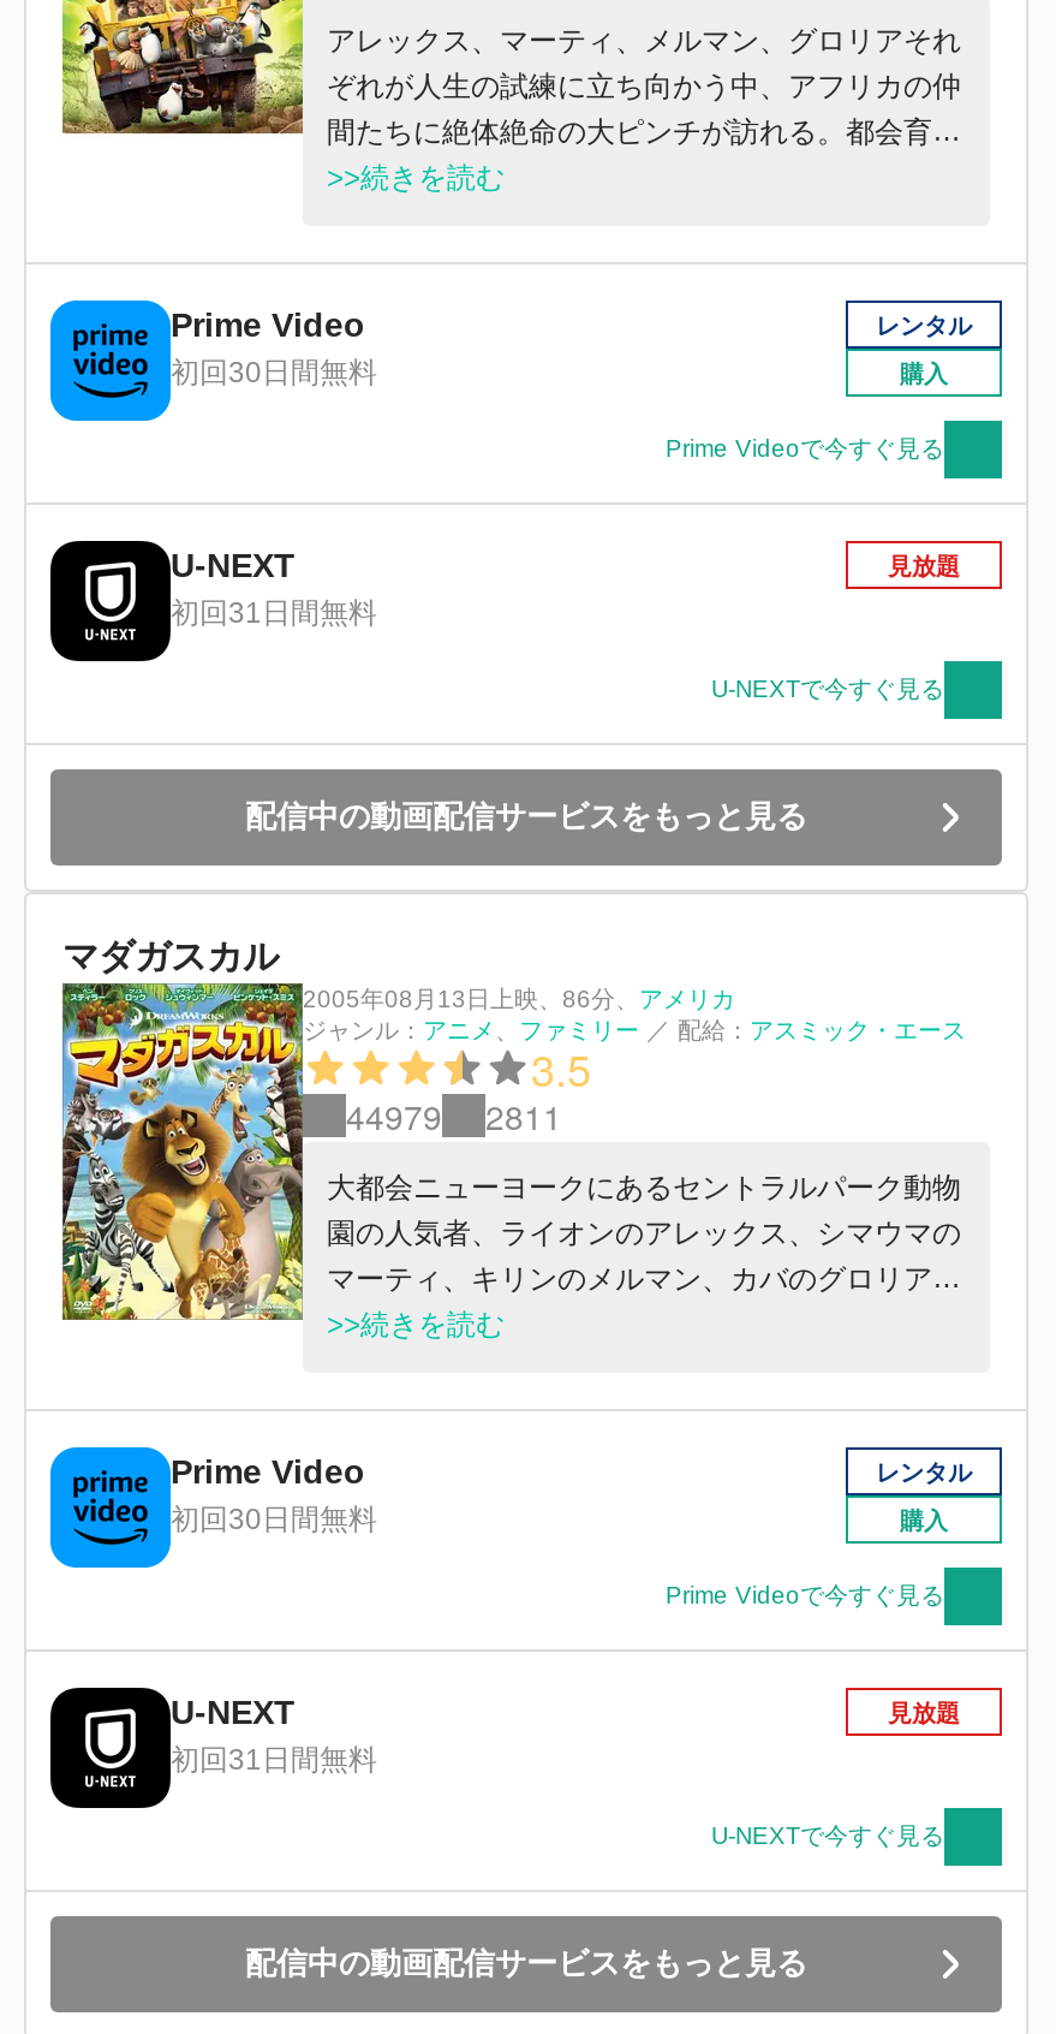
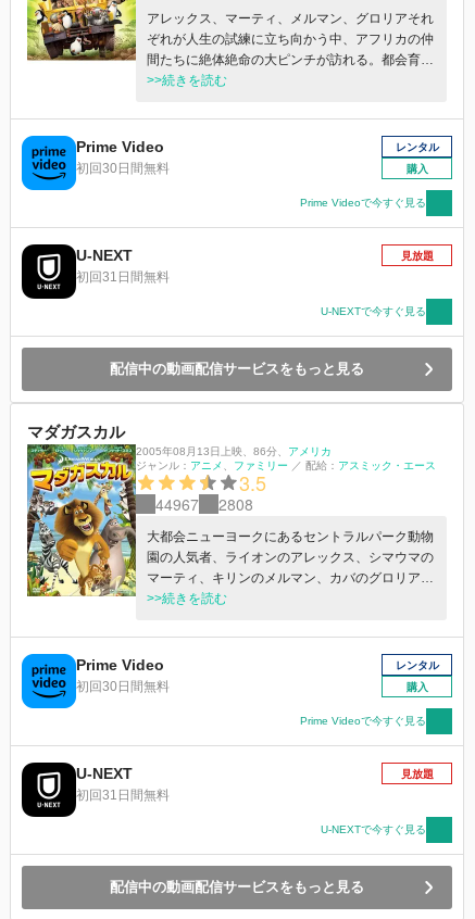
[346,1090,442,1138] 44979 -> [155,493,199,514] 44967
[485,1090,562,1138] 2811 -> [218,493,253,514] 2808

